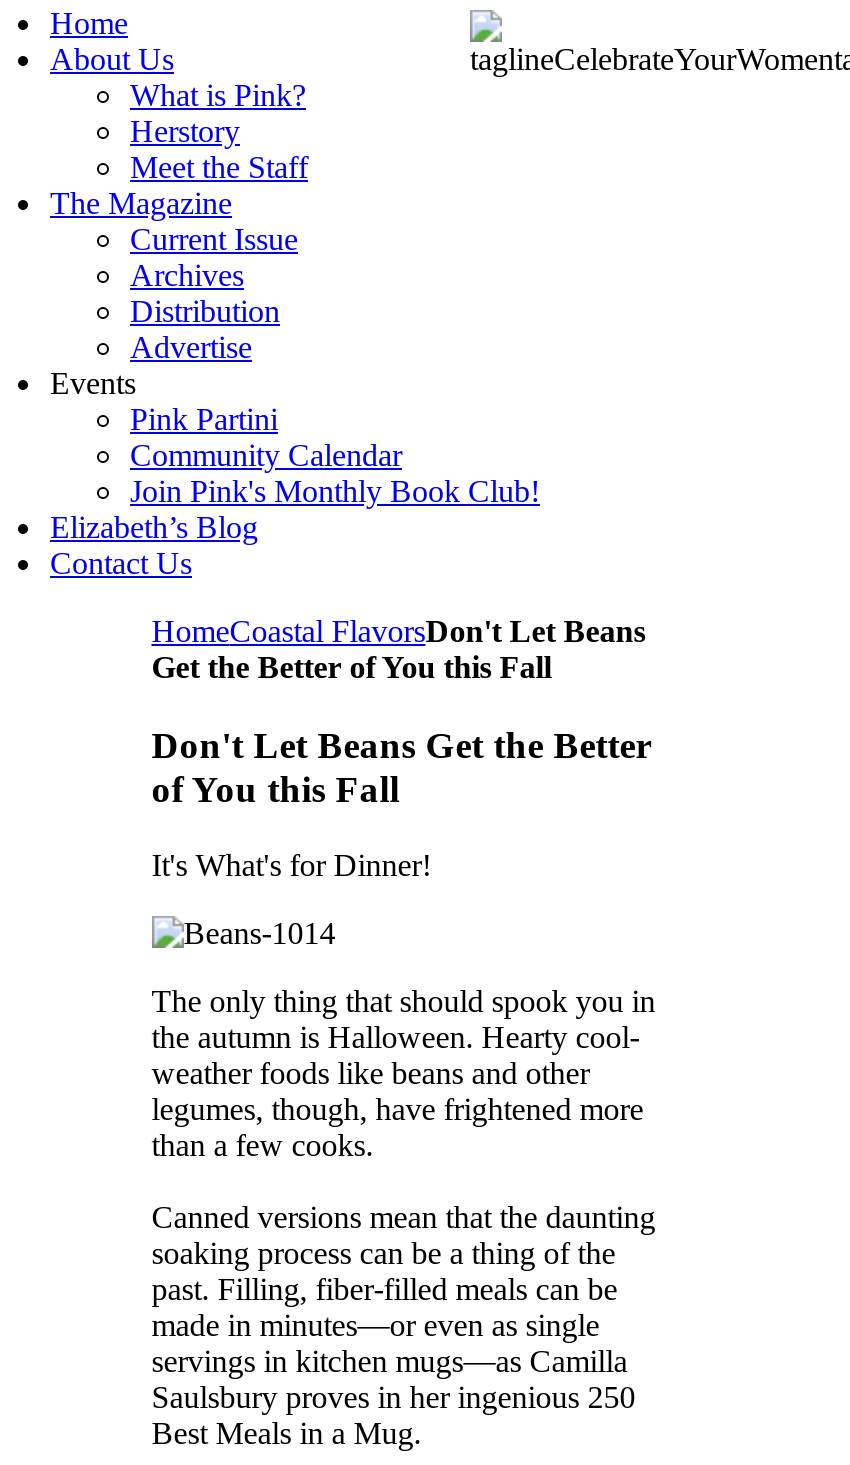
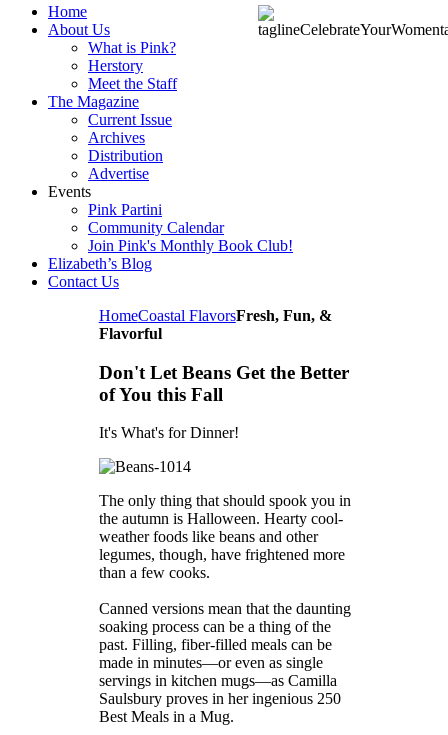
[151,614,645,684] HomeCoastal FlavorsDon't Let Beans | Get the Better of You this Fall -> [99,307,332,342] HomeCoastal FlavorsFresh, Fun, & | Flavorful

